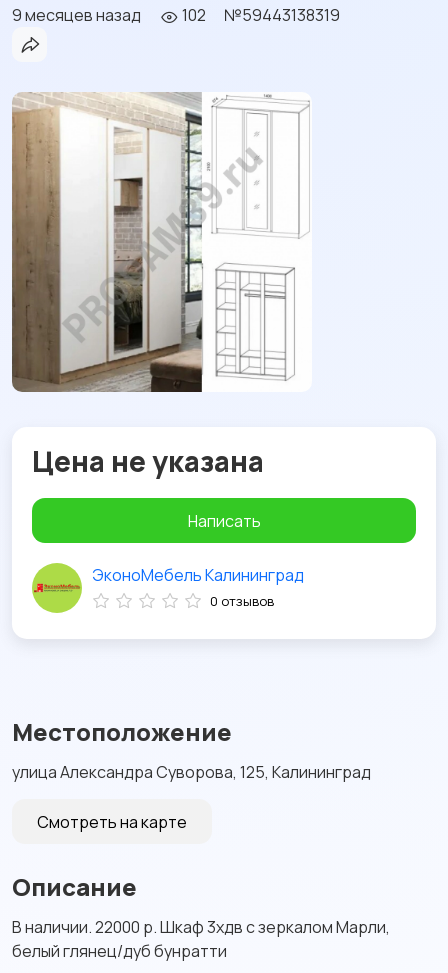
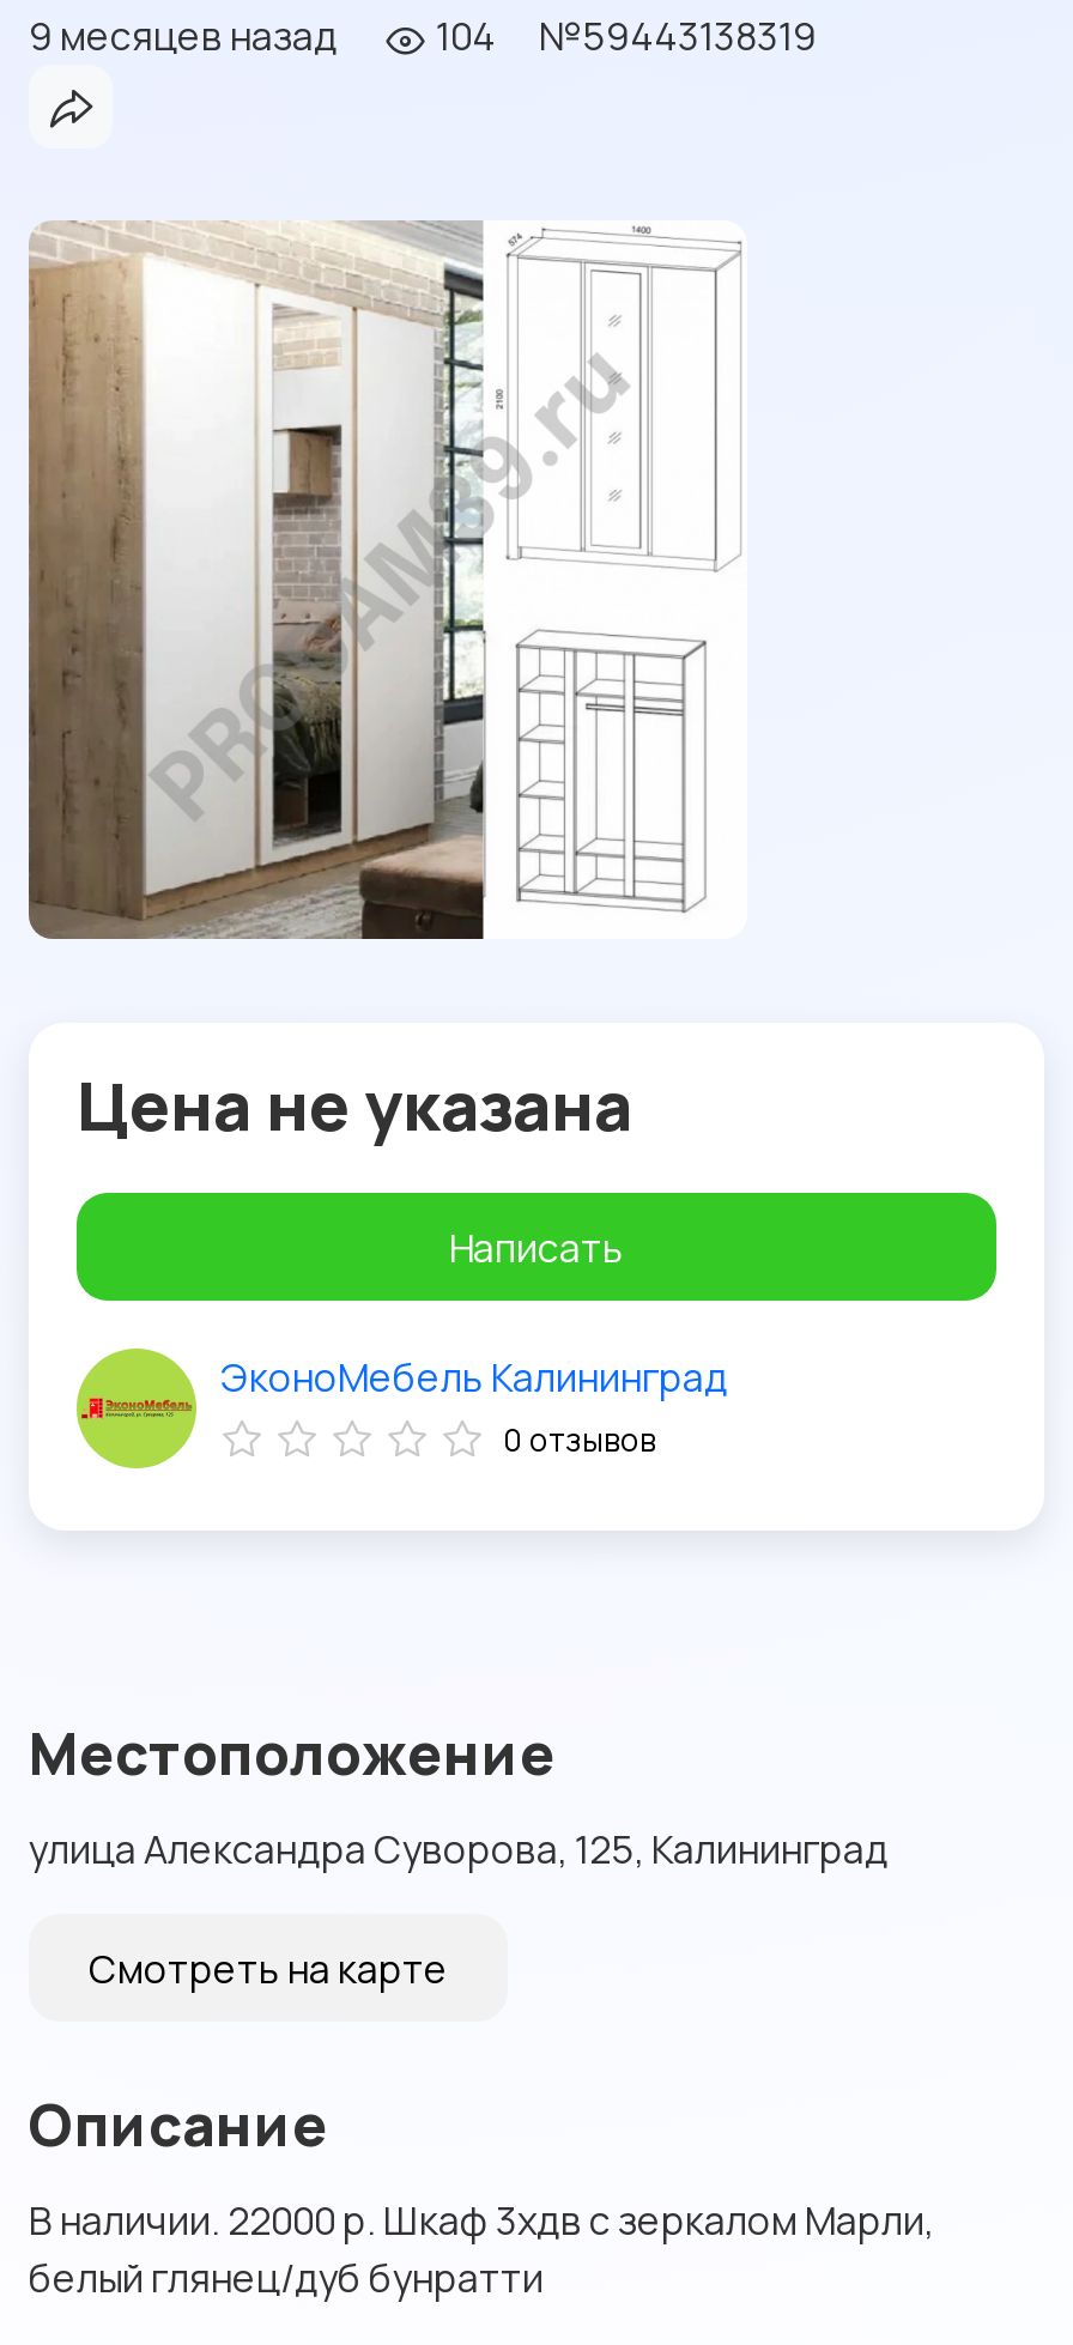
[179,4,206,26] 102 -> [429,10,496,62] 104

